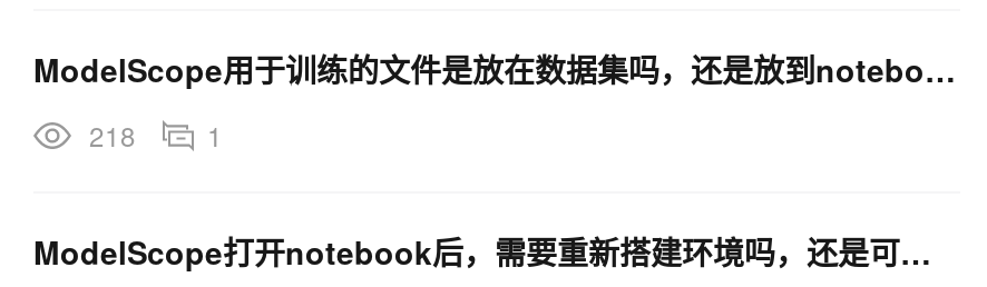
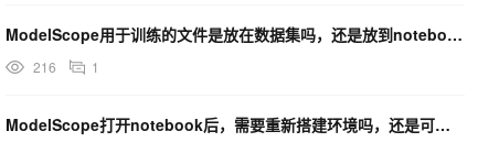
[89,116,223,154] 218 1 -> [33,57,99,76] 216 1

